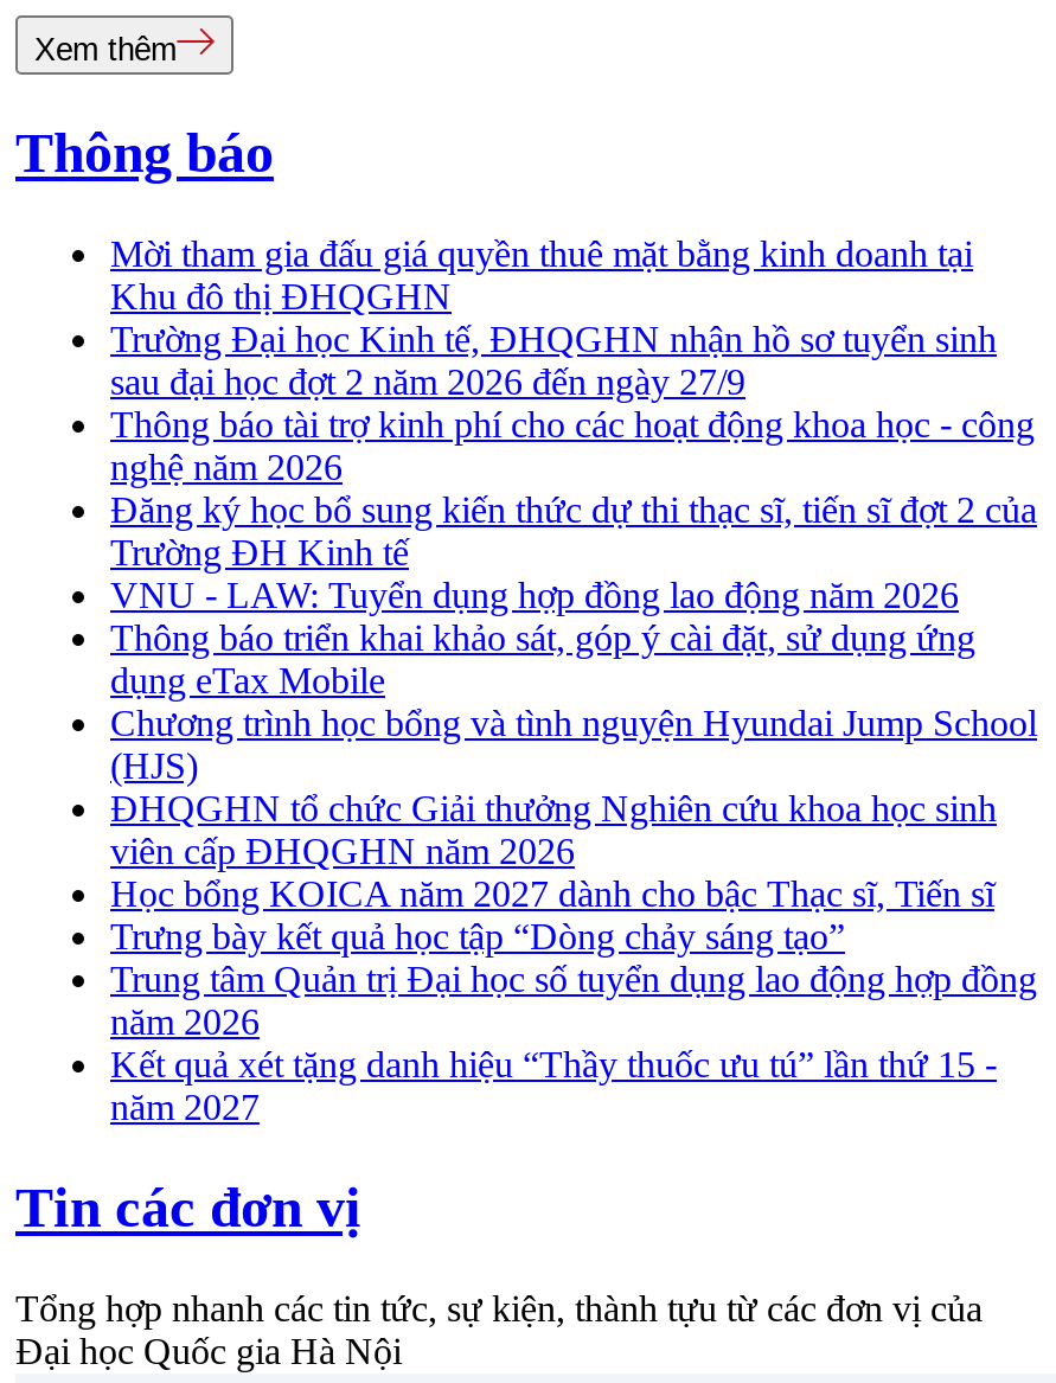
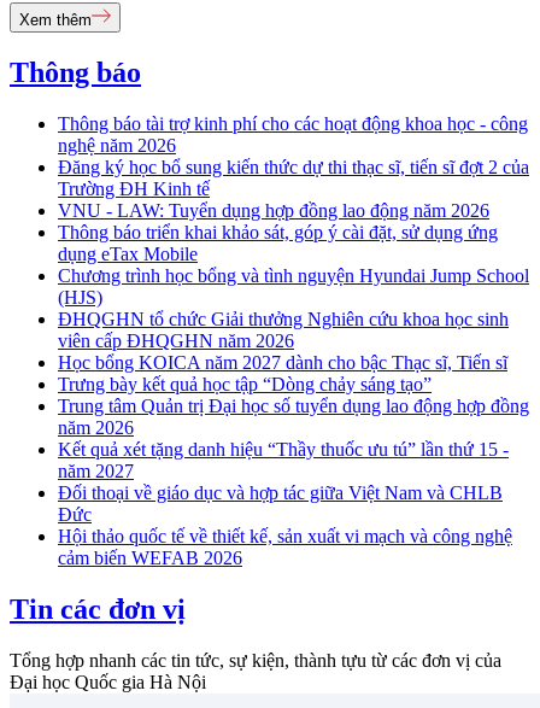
[110,234,997,402] Mời tham gia đấu giá quyền thuê mặt bằng kinh doanh tại | Khu đô thị ĐHQGHN | Trường Đại học Kinh tế, ĐHQGHN nhận hồ sơ tuyển sinh | sau đại học đợt 2 năm 2026 đến ngày 27/9 -> none
moved [110,405,1037,1127] -> [58,114,529,481]: Thông báo tài trợ kinh phí cho các hoạt động khoa học - công | nghệ năm 2026 | Đăng ký học bổ sung kiến thức dự thi thạc sĩ, tiến sĩ đợt 2 của | ... | Kết quả xét tặng danh hiệu “Thầy thuốc ưu tú” lần thứ 15 - | năm 2027
none -> [58,483,512,568] Đối thoại về giáo dục và hợp tác giữa Việt Nam và CHLB | Đức | Hội thảo quốc tế về thiết kế, sản xuất vi mạch và công nghệ | cảm biến WEFAB 2026

